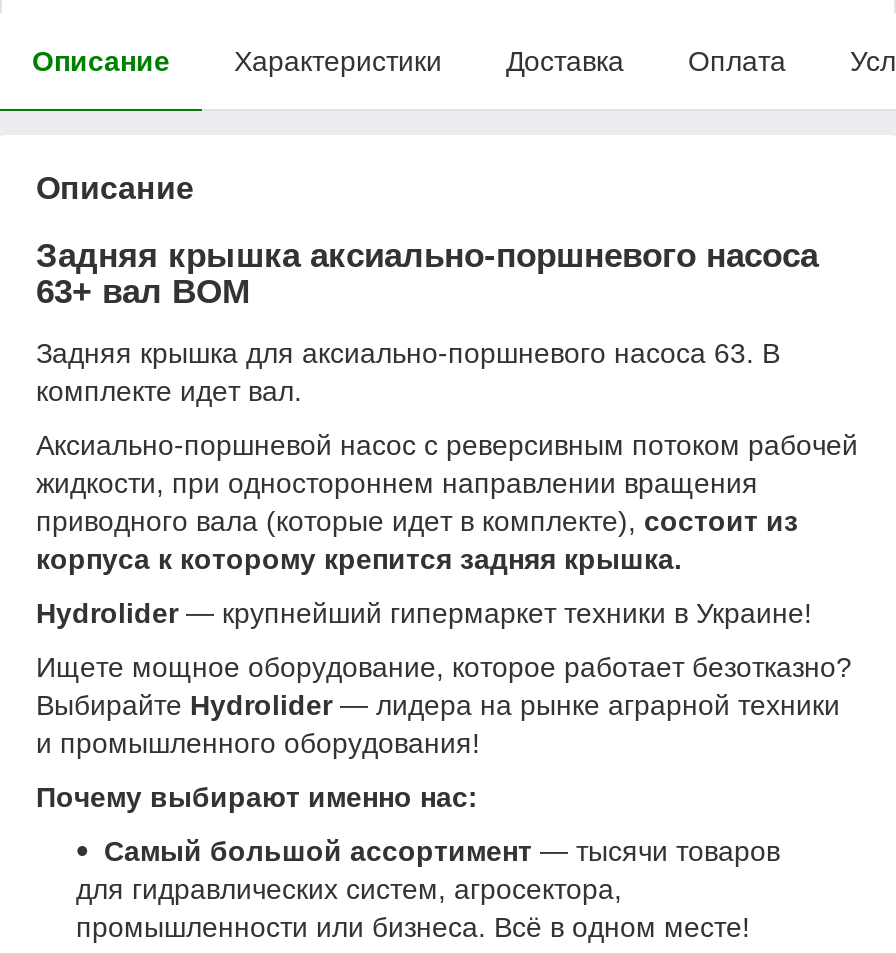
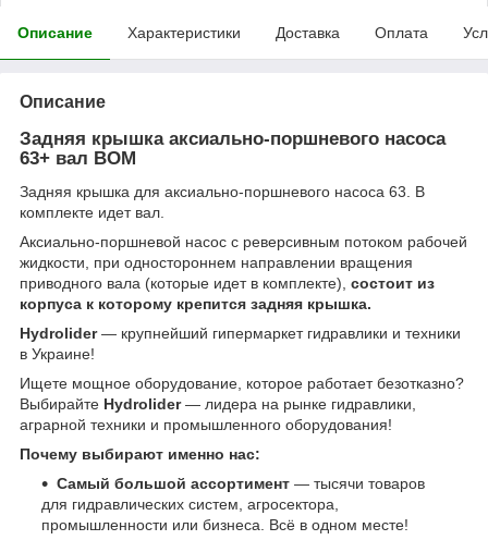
[36,596,812,628] Hydrolider — крупнейший гипермаркет техники в Украине! -> [20,324,461,362] Hydrolider — крупнейший гипермаркет гидравлики и техники | в Украине!
[36,688,840,758] Выбирайте Hydrolider — лидера на рынке аграрной техники | и промышленного оборудования! -> [20,395,416,433] Выбирайте Hydrolider — лидера на рынке гидравлики, | аграрной техники и промышленного оборудования!

